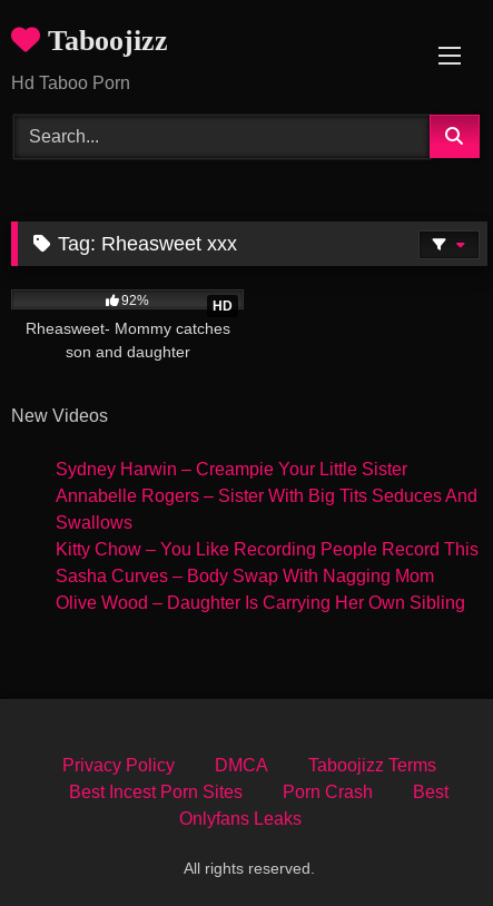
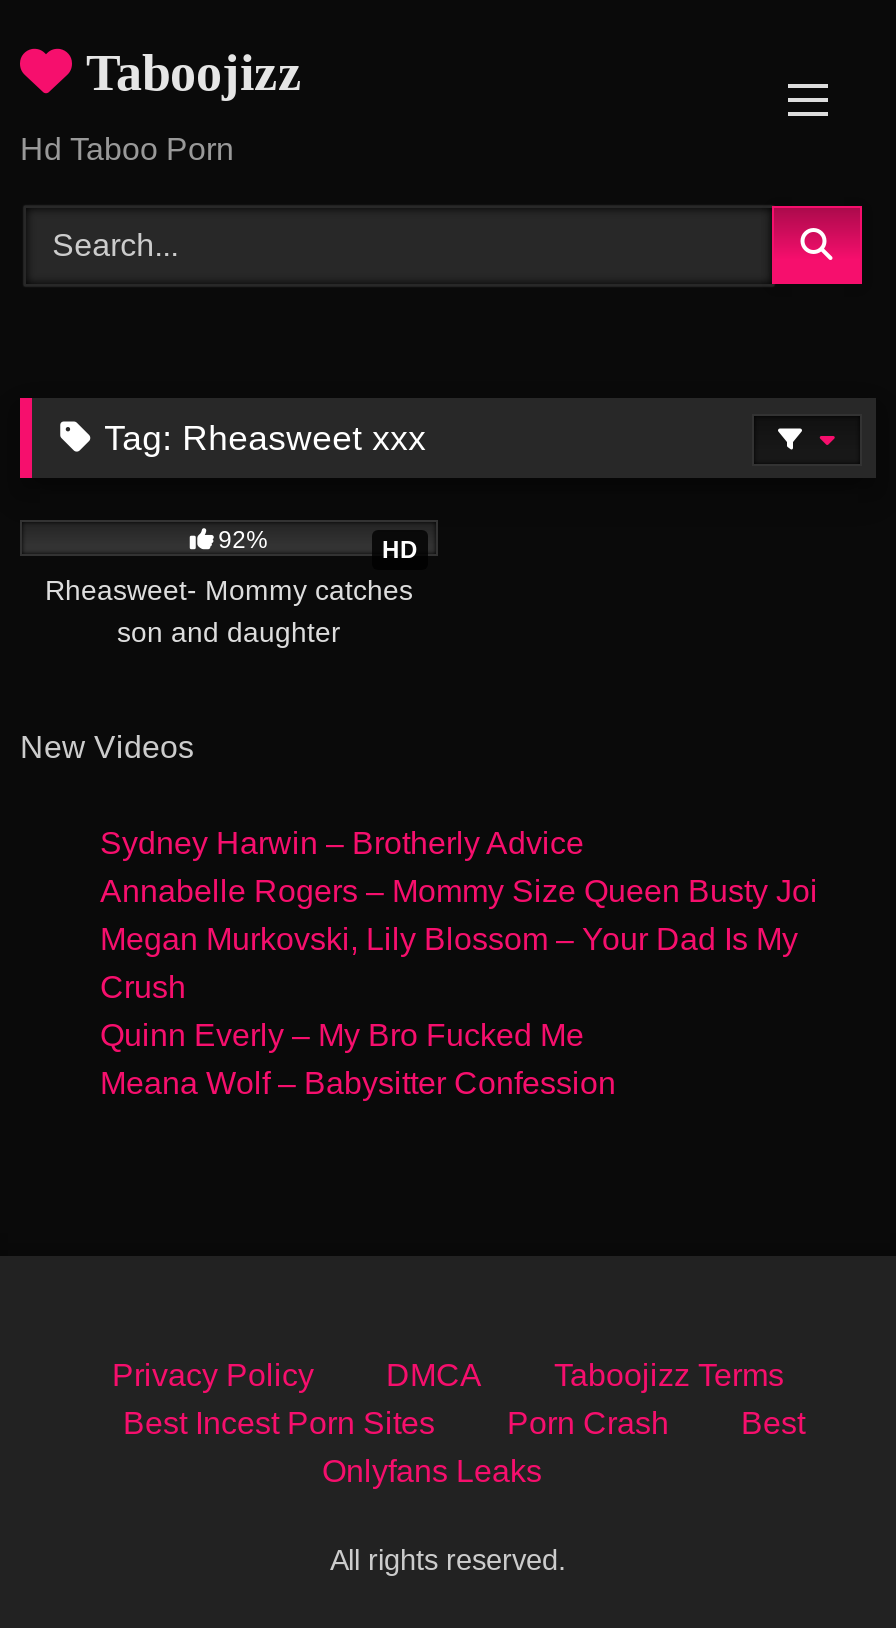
[56,459,479,612] Sydney Harwin – Creampie Your Little Sister | Annabelle Rogers – Sister With Big Tits Seduces And | Swallows | Kitty Chow – You Like Recording People Record This | Sasha Curves – Body Swap With Nagging Mom | Olive Wood – Daughter Is Carrying Her Own Sibling -> [100,825,818,1099] Sydney Harwin – Brotherly Advice | Annabelle Rogers – Mommy Size Queen Busty Joi | Megan Murkovski, Lily Blossom – Your Dad Is My | Crush | Quinn Everly – My Bro Fucked Me | Meana Wolf – Babysitter Confession

